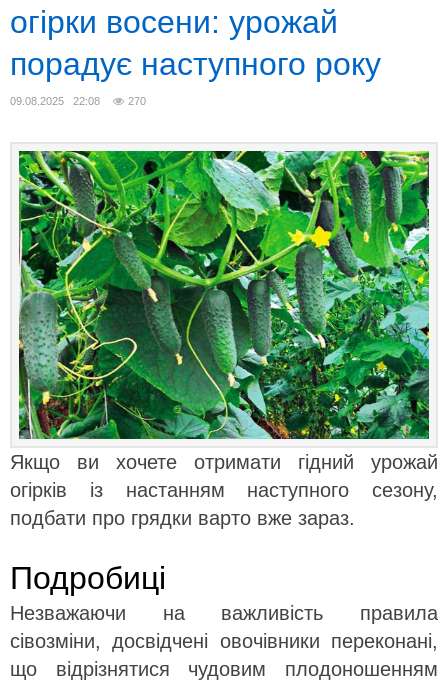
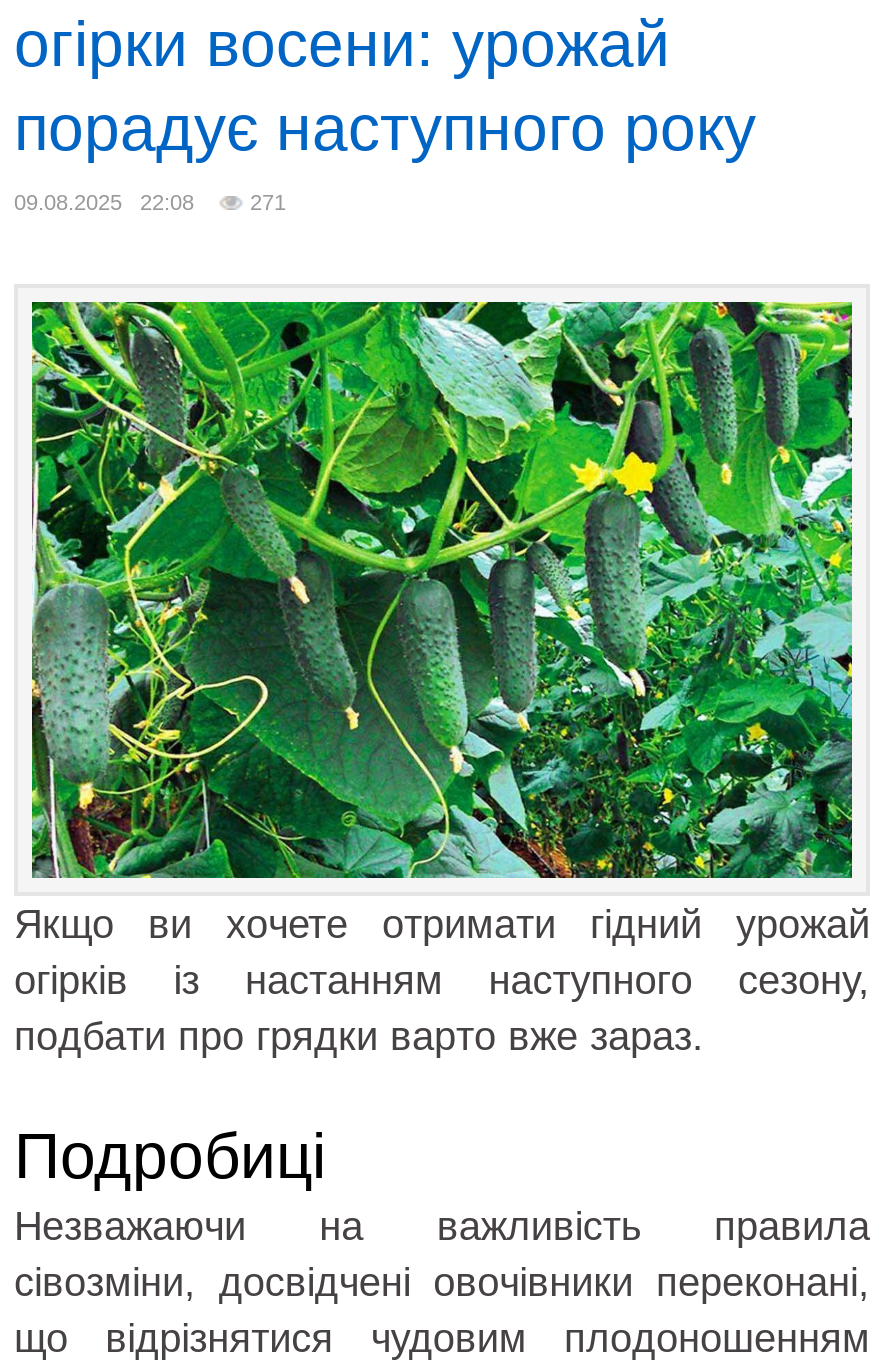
[10,95,146,107] 09.08.2025 22:08 270 -> [14,190,286,214] 09.08.2025 22:08 271

